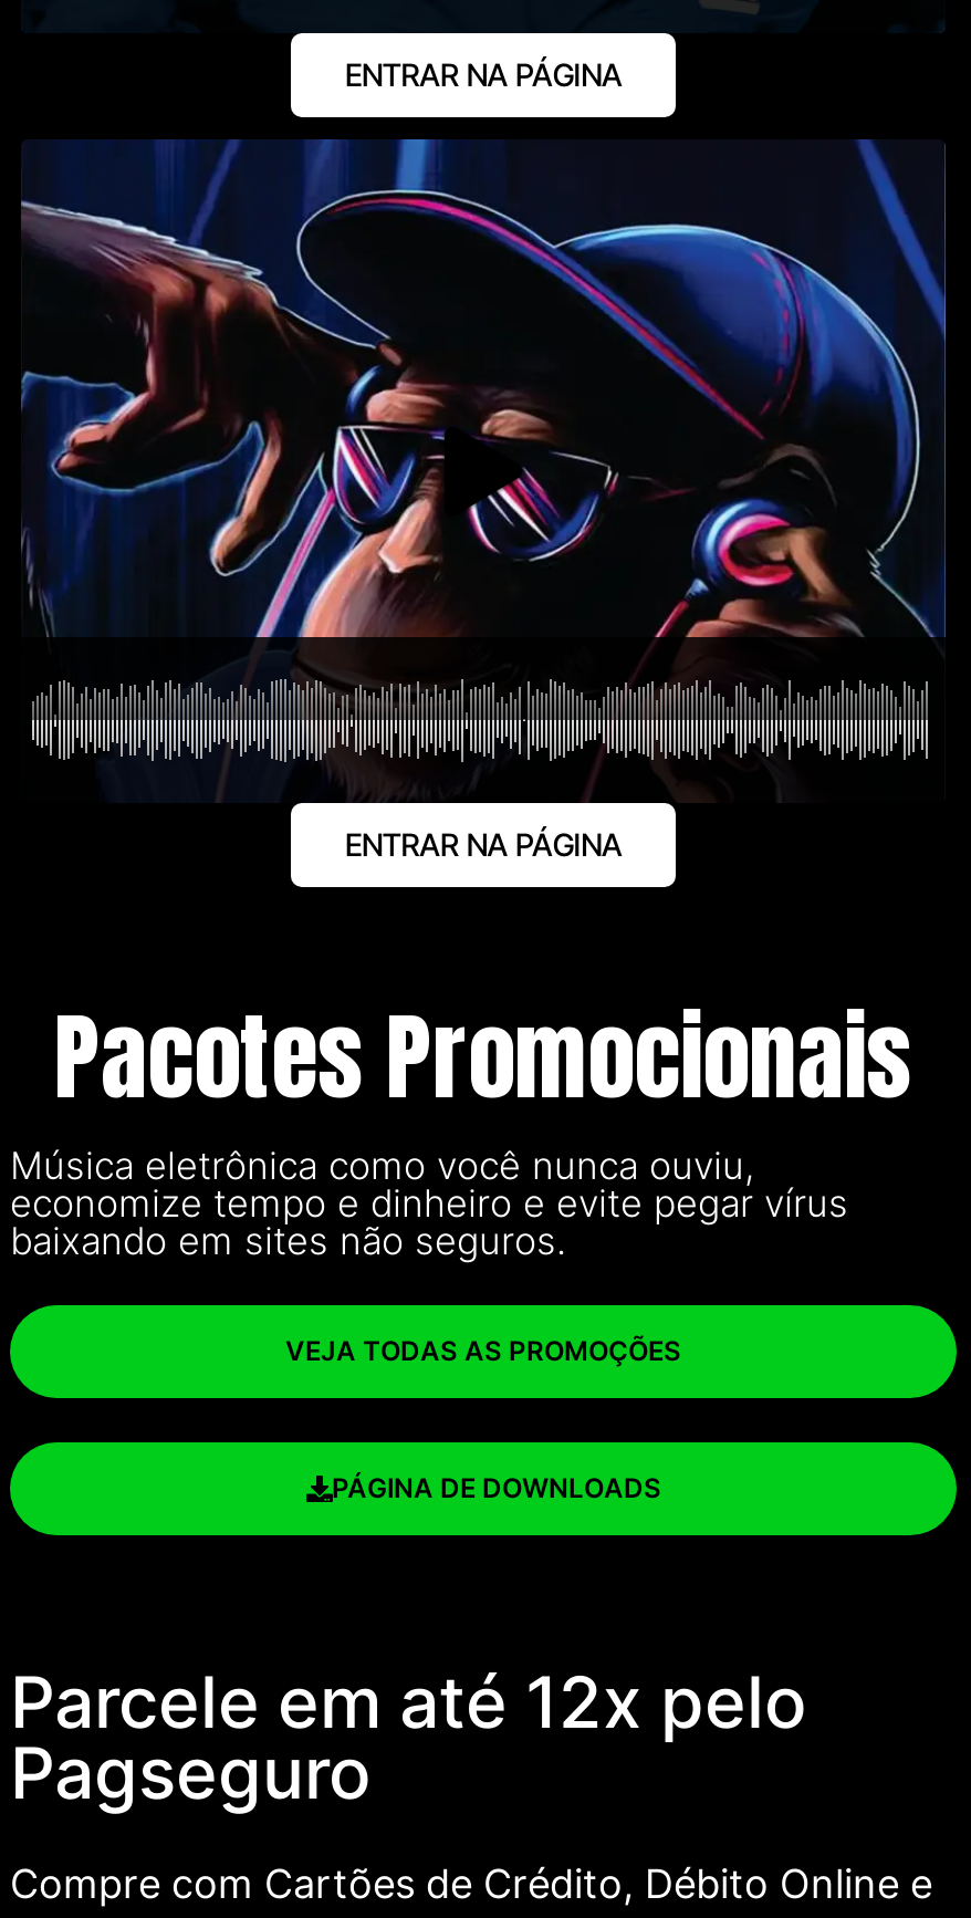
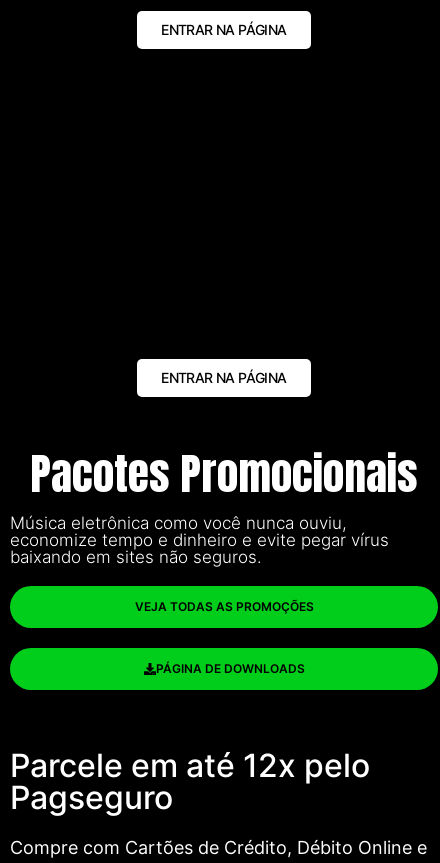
[19,137,948,799] [image] -> none

